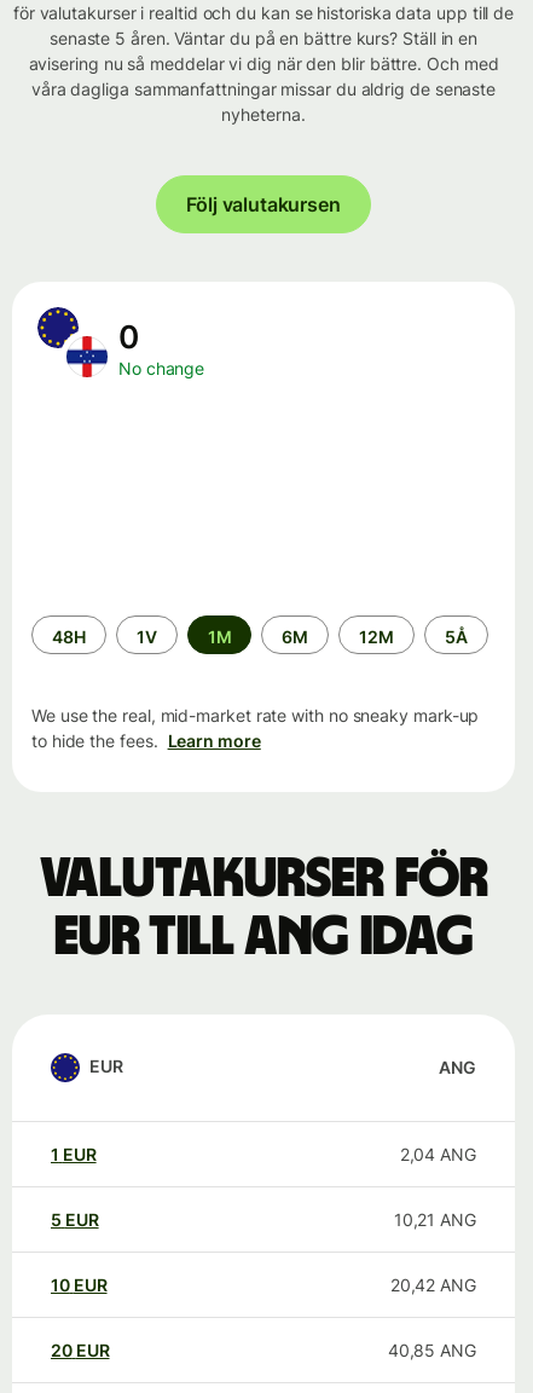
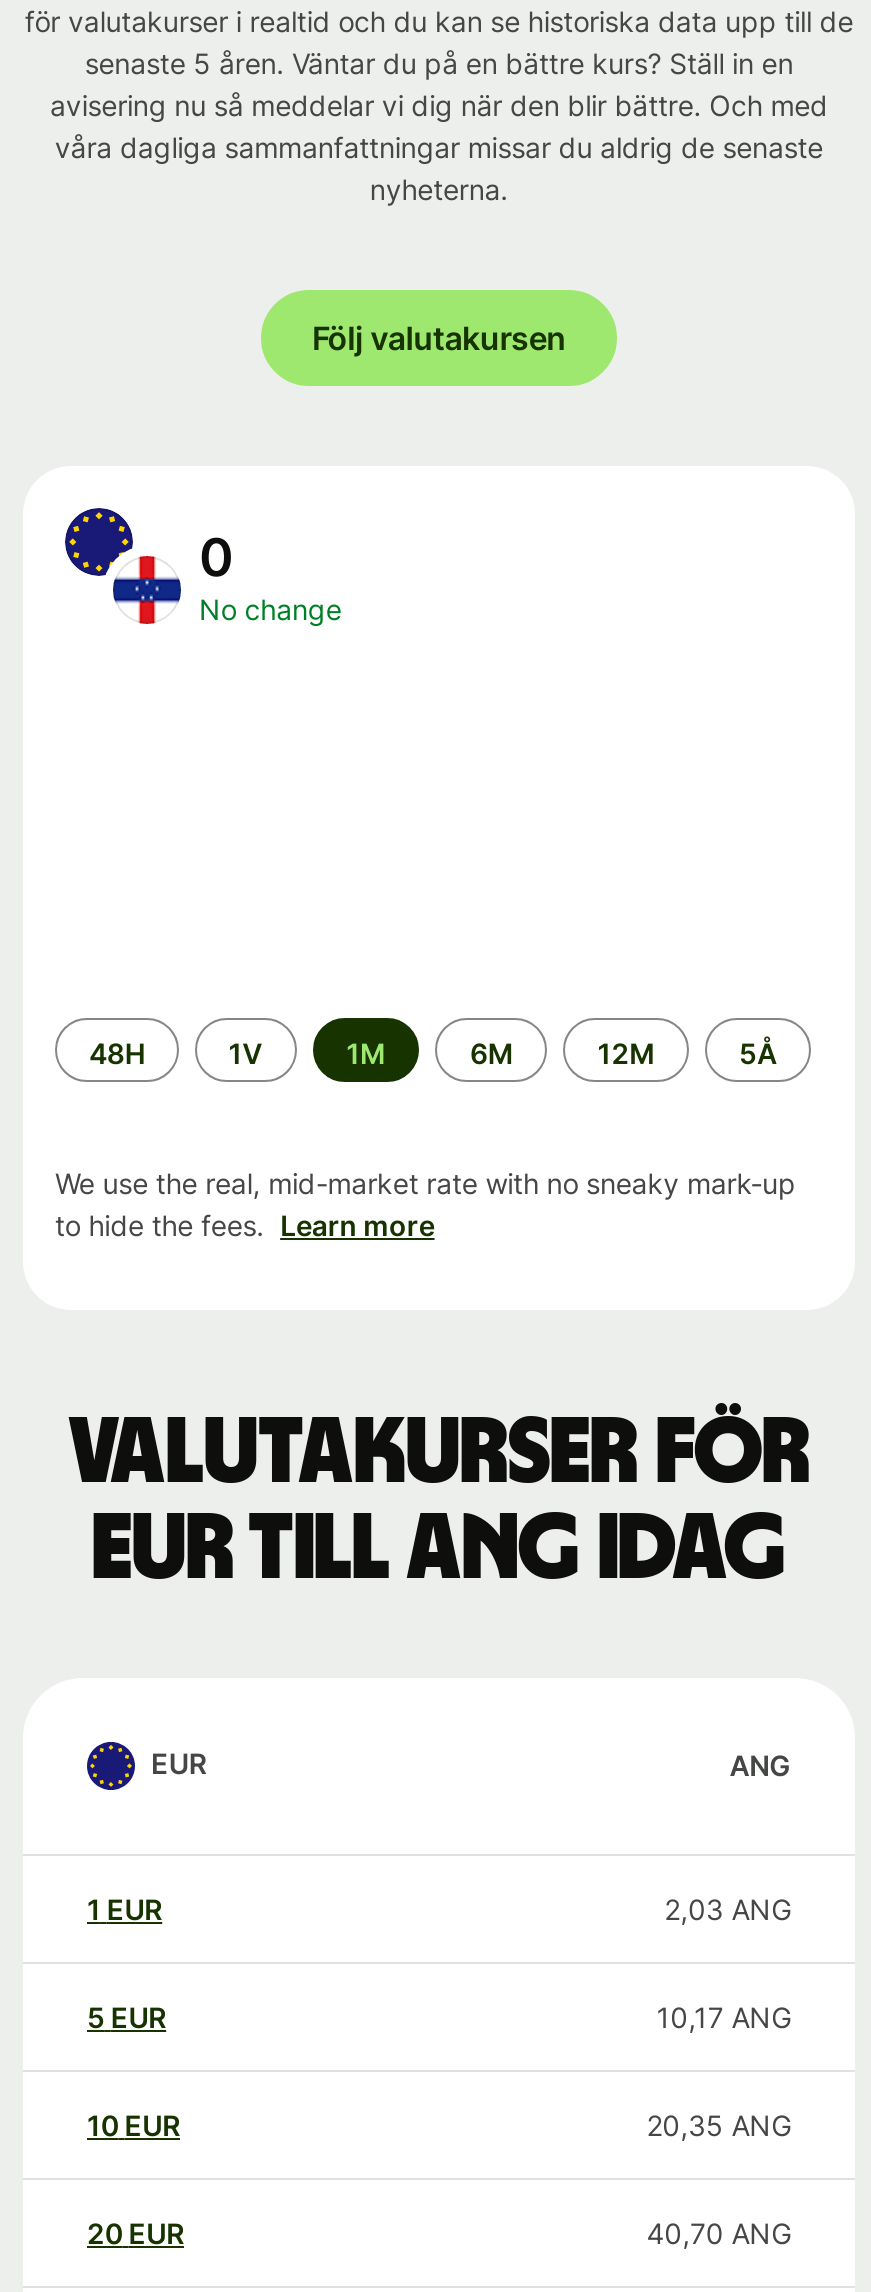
[400,1144,476,1165] 2,04 ANG -> [664,1892,791,1926] 2,03 ANG
[394,1209,476,1230] 10,21 ANG -> [656,2000,791,2034] 10,17 ANG
[390,1275,476,1295] 20,42 ANG -> [646,2108,791,2142] 20,35 ANG
[388,1340,476,1360] 40,85 ANG -> [646,2216,791,2250] 40,70 ANG

